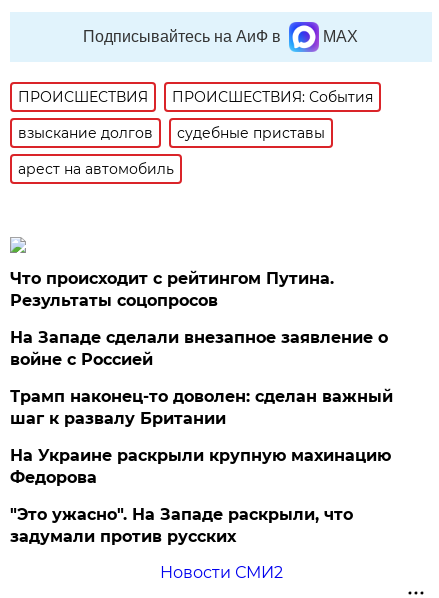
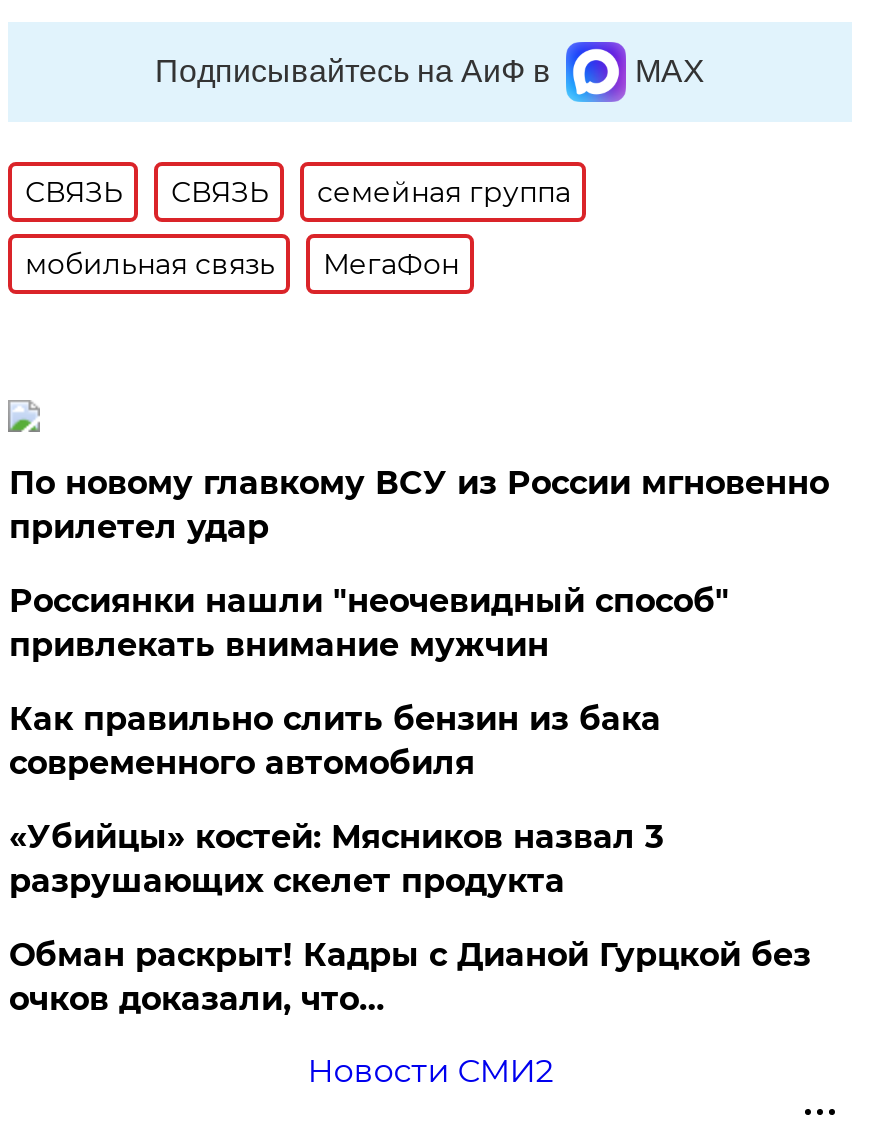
[18,88,373,178] ПРОИСШЕСТВИЯ | ПРОИСШЕСТВИЯ: События | взыскание долгов | судебные приставы | арест на автомобиль -> [25,174,571,282] СВЯЗЬ | СВЯЗЬ | семейная группа | мобильная связь | МегаФон
[10,269,393,546] Что происходит с рейтингом Путина. | Результаты соцопросов | На Западе сделали внезапное заявление о | войне с Россией | Трамп наконец-то доволен: сделан важный | шаг к развалу Британии | На Украине раскрыли крупную махинацию | Федорова | "Это ужасно". На Западе раскрыли, что | задумали против русских -> [9,464,829,1018] По новому главкому ВСУ из России мгновенно | прилетел удар | Россиянки нашли "неочевидный способ" | привлекать внимание мужчин | Как правильно слить бензин из бака | современного автомобиля | «Убийцы» костей: Мясников назвал 3 | разрушающих скелет продукта | Обман раскрыт! Кадры с Дианой Гурцкой без | очков доказали, что…

